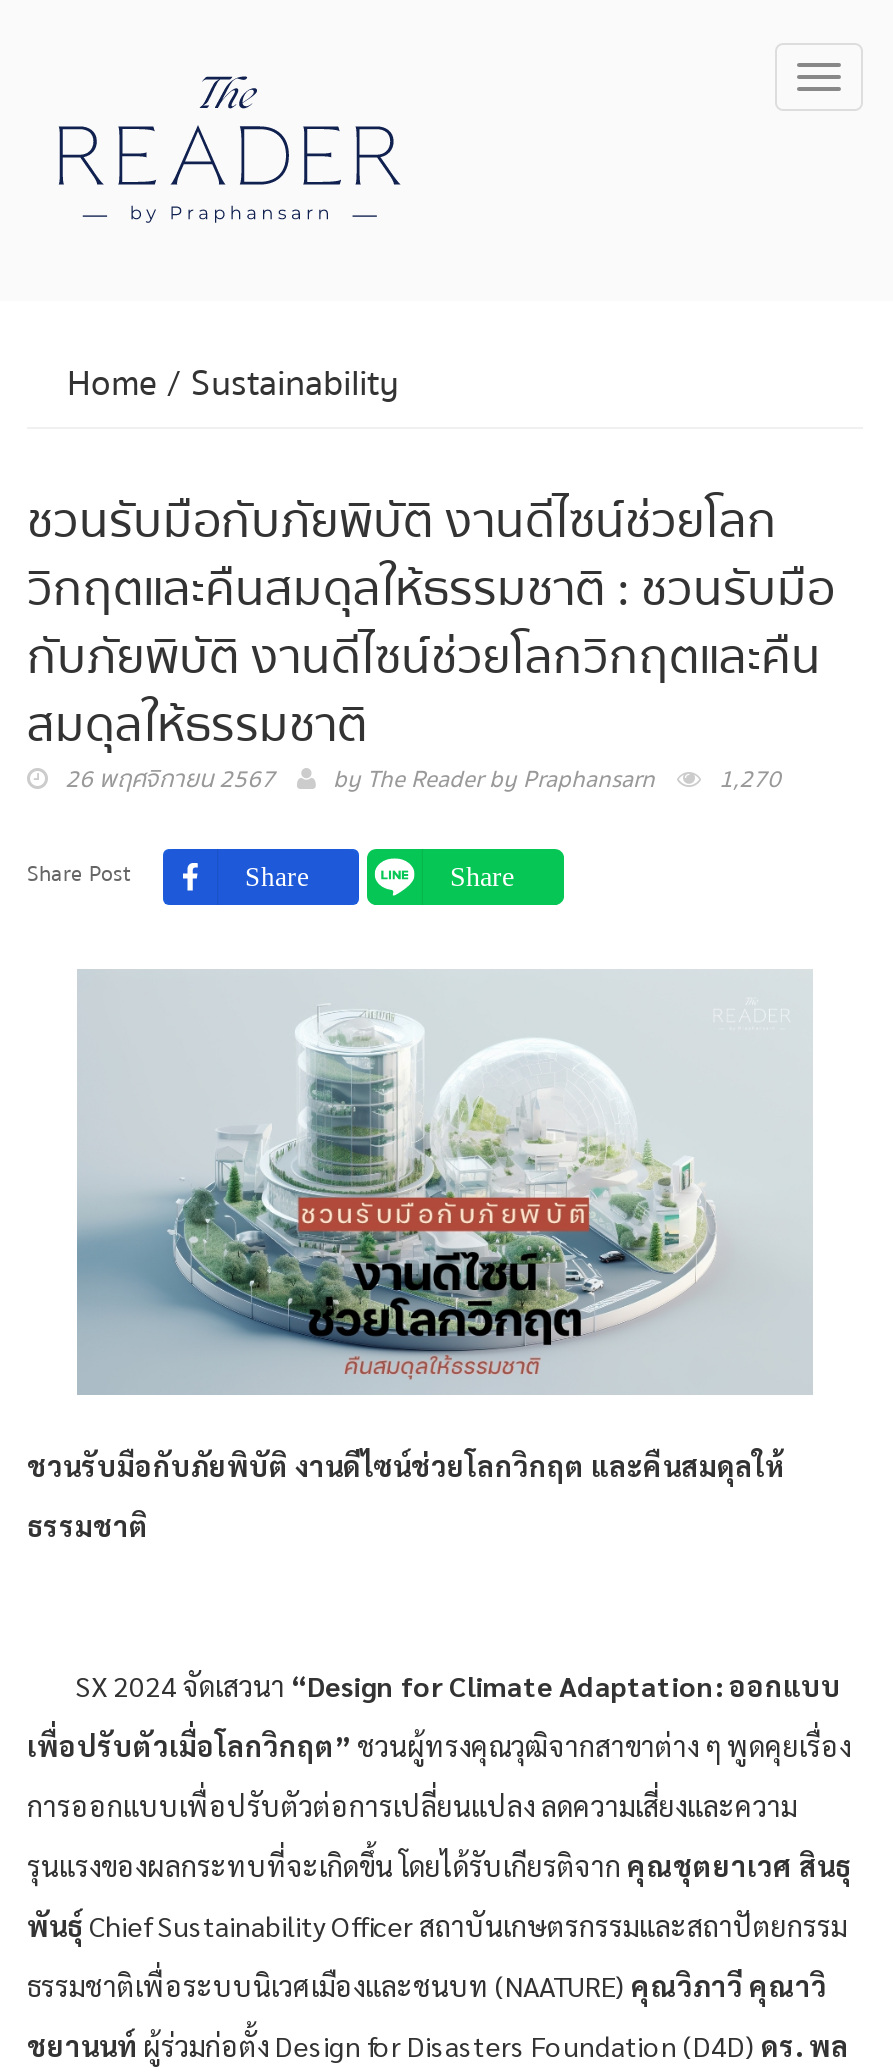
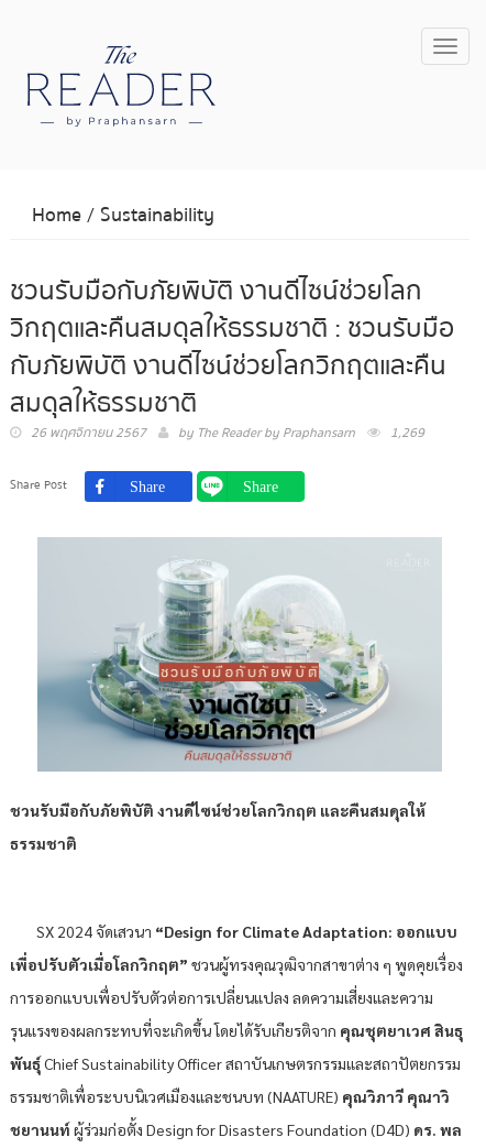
[65,760,781,798] 26 พฤศจิกายน 2567 by The Reader by Praphansarn 1,270 -> [31,422,424,443] 26 พฤศจิกายน 2567 by The Reader by Praphansarn 1,269

